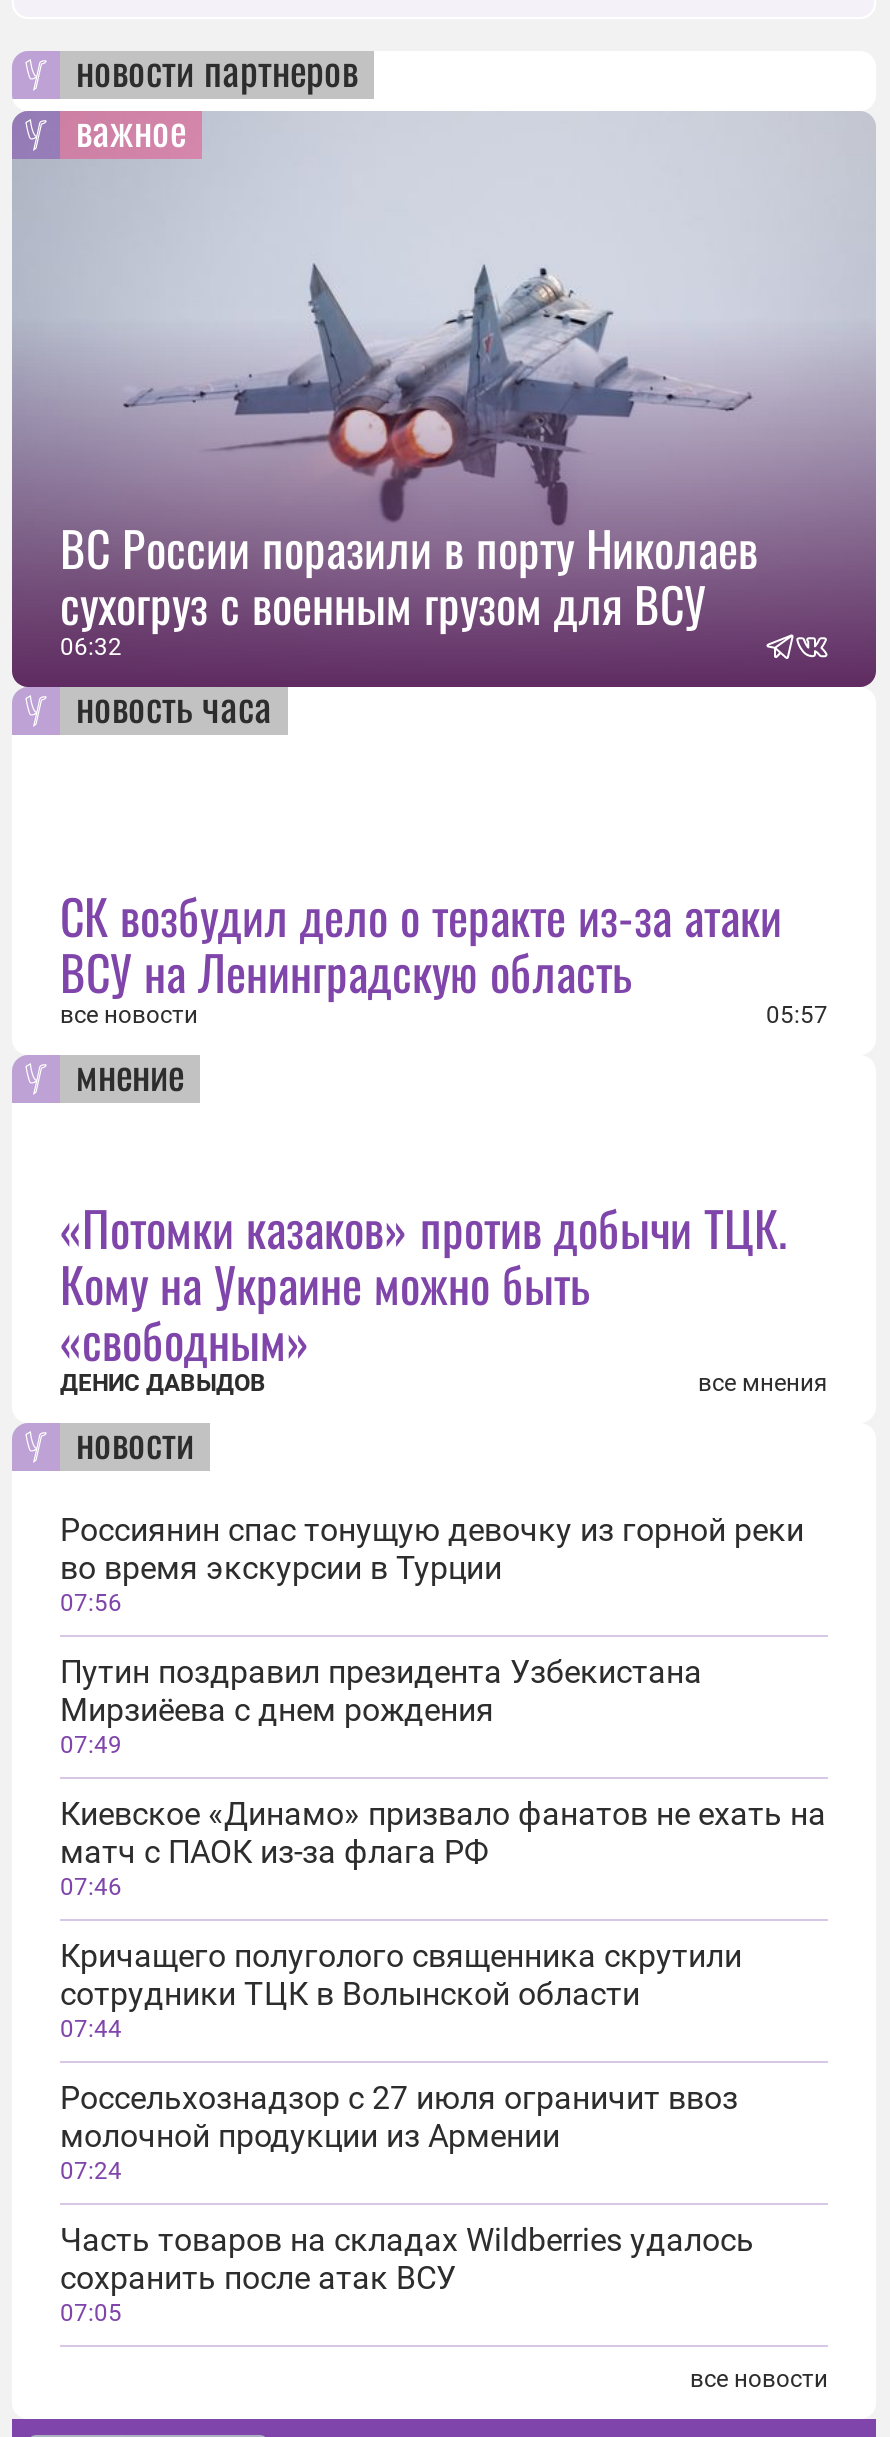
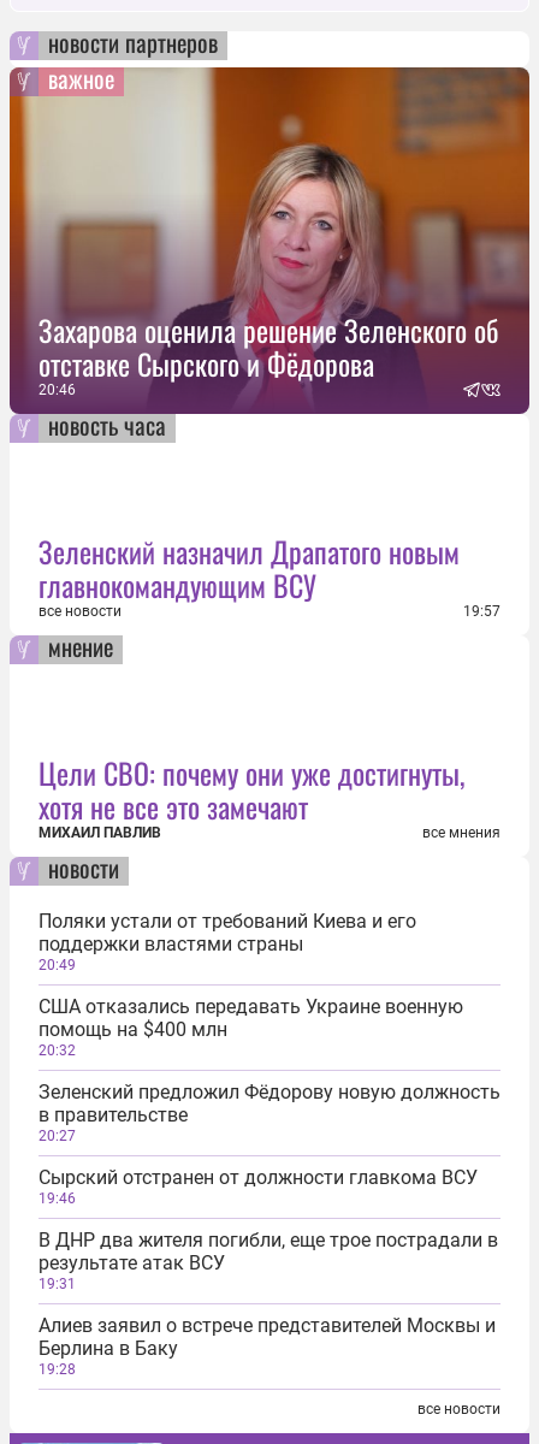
[10,109,878,661] [image] | ВС России поразили в порту Николаев | сухогруз с военным грузом для ВСУ | 06:32 -> [8,66,531,398] [image] | Захарова оценила решение Зеленского об | отставке Сырского и Фёдорова | 20:46
[60,879,782,1007] СК возбудил дело о теракте из-за атаки | ВСУ на Ленинградскую область -> [38,529,460,606] Зеленский назначил Драпатого новым | главнокомандующим ВСУ
[766,1001,828,1029] 05:57 -> [463,603,500,620] 19:57
[60,1191,788,1397] «Потомки казаков» против добычи ТЦК. | Кому на Украине можно быть | «свободным» | ДЕНИС ДАВЫДОВ -> [38,751,464,841] Цели СВО: почему они уже достигнуты, | хотя не все это замечают | МИХАИЛ ПАВЛИВ
[60,1511,804,1617] Россиянин спас тонущую девочку из горной реки | во время экскурсии в Турции | 07:56 -> [38,910,416,973] Поляки устали от требований Киева и его | поддержки властями страны | 20:49
[60,1653,702,1759] Путин поздравил президента Узбекистана | Мирзиёева с днем рождения | 07:49 -> [38,995,463,1059] США отказались передавать Украине военную | помощь на $400 млн | 20:32
[60,1795,826,1901] Киевское «Динамо» призвало фанатов не ехать на | матч с ПАОК из-за флага РФ | 07:46 -> [38,1081,500,1144] Зеленский предложил Фёдорову новую должность | в правительстве | 20:27
[60,1937,742,2043] Кричащего полуголого священника скрутили | сотрудники ТЦК в Волынской области | 07:44 -> [38,1166,478,1207] Сырский отстранен от должности главкома ВСУ | 19:46
[60,2079,738,2185] Россельхознадзор с 27 июля ограничит ввоз | молочной продукции из Армении | 07:24 -> [38,1229,498,1292] В ДНР два жителя погибли, еще трое пострадали в | результате атак ВСУ | 19:31
[60,2221,754,2327] Часть товаров на складах Wildberries удалось | сохранить после атак ВСУ | 07:05 -> [38,1314,496,1378] Алиев заявил о встрече представителей Москвы и | Берлина в Баку | 19:28

